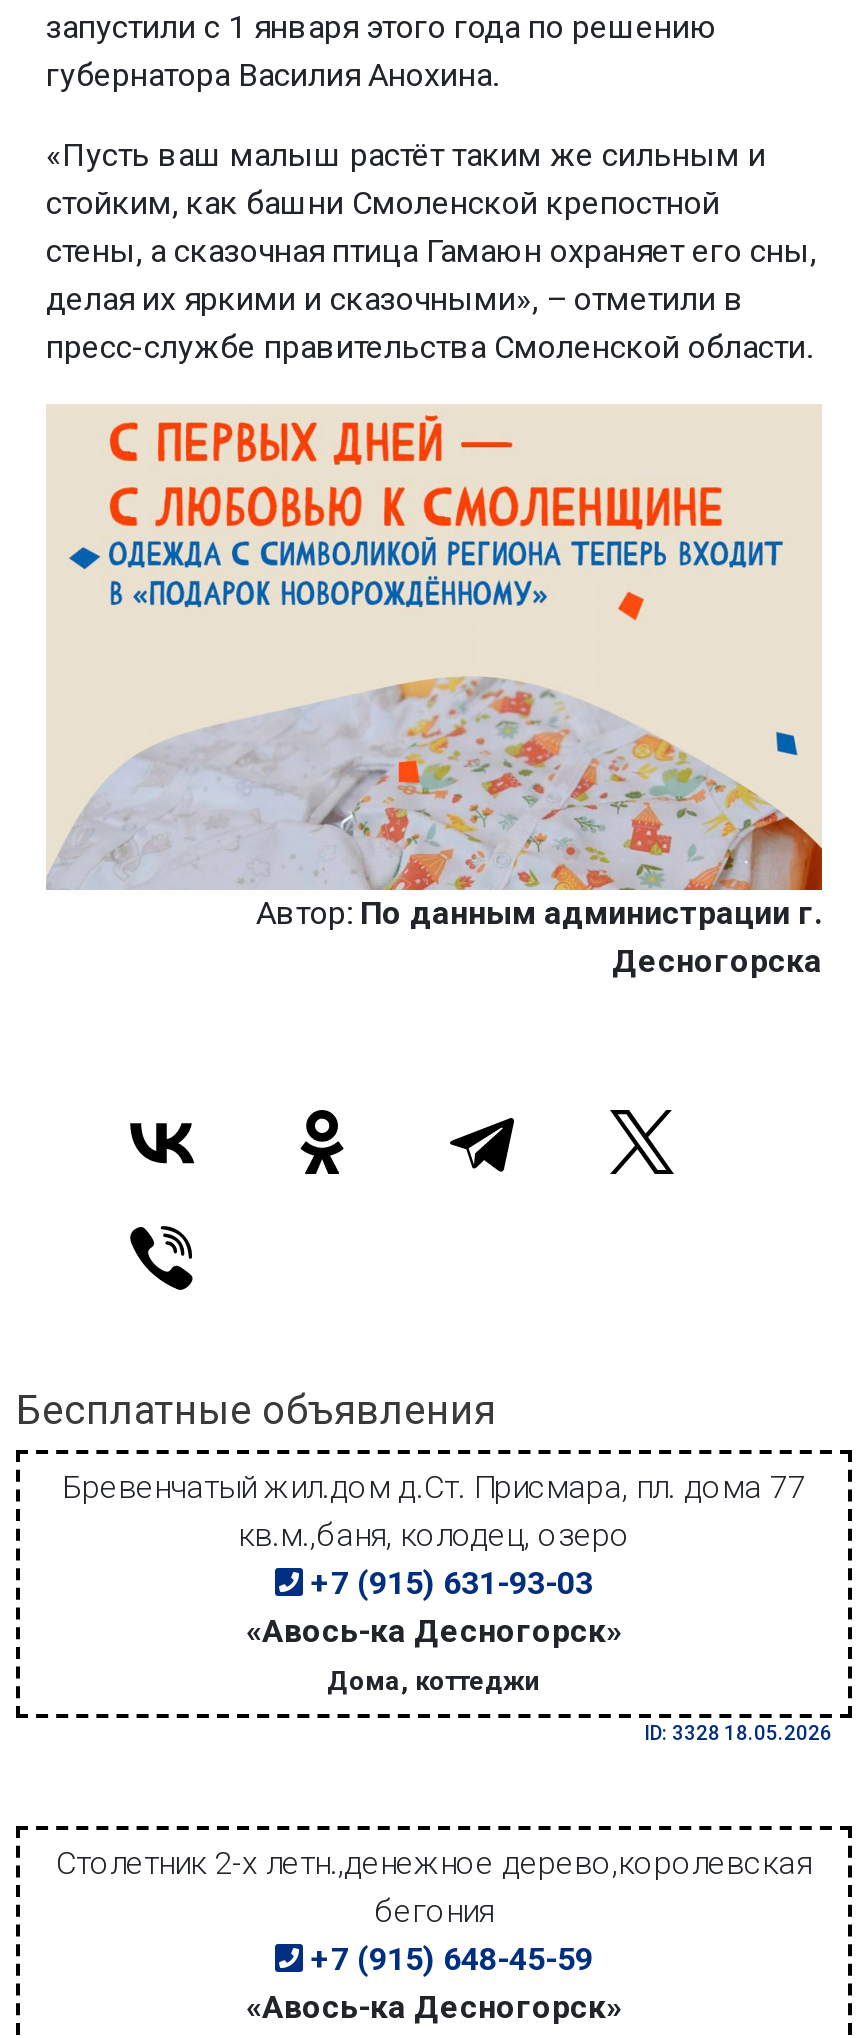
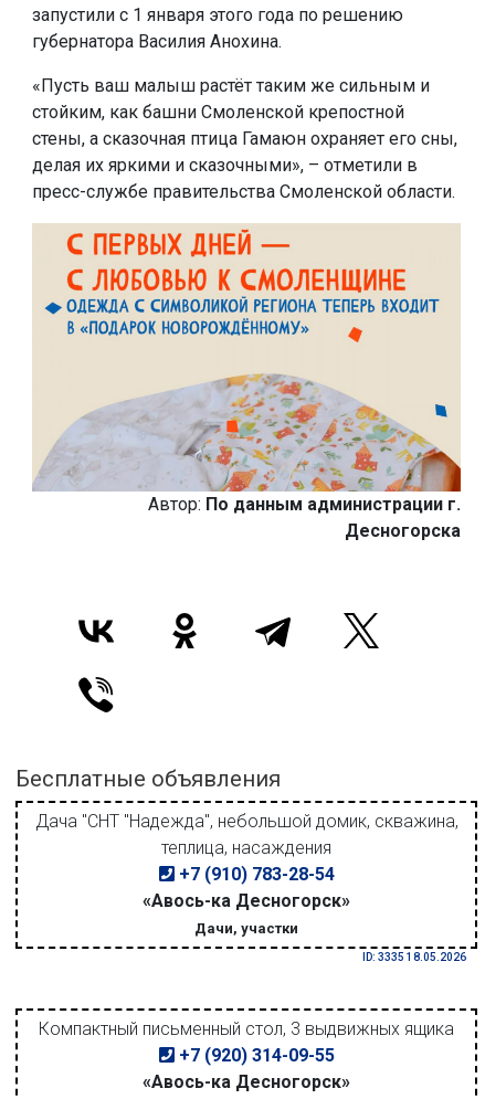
[62,1467,806,1601] Бревенчатый жил.дом д.Ст. Присмара, пл. дома 77 | кв.м.,баня, колодец, озеро | +7 (915) 631-93-03 -> [35,810,458,884] Дача "СНТ "Надежда", небольшой домик, скважина, | теплица, насаждения | +7 (910) 783-28-54
[327,1665,541,1695] Дома, коттеджи -> [194,920,298,936] Дачи, участки
[644,1721,832,1743] ID: 3328 18.05.2026 -> [362,950,466,963] ID: 3335 18.05.2026
[56,1843,812,1977] Столетник 2-х летн.,денежное дерево,королевская | бегония | +7 (915) 648-45-59 -> [39,1018,454,1065] Компактный письменный стол, 3 выдвижных ящика | +7 (920) 314-09-55

